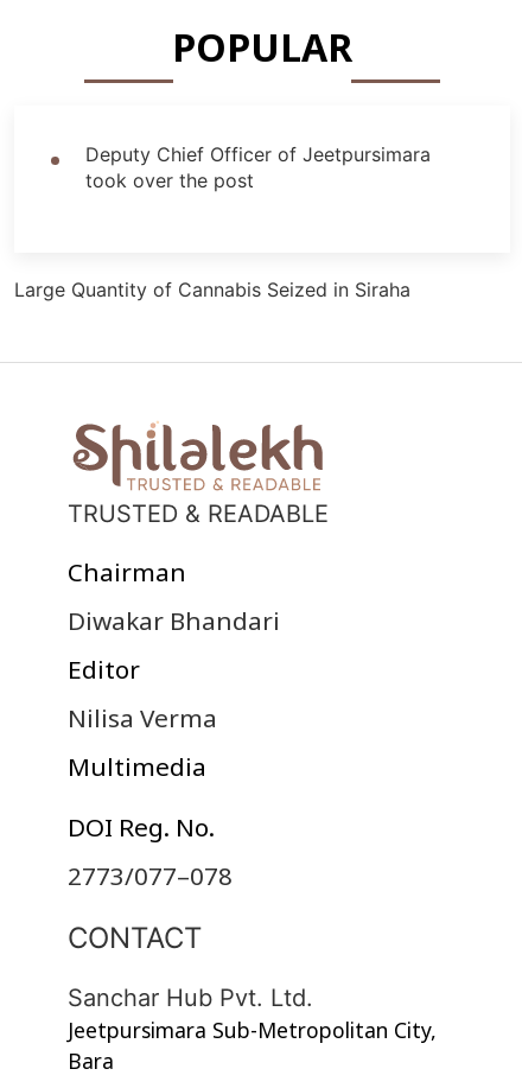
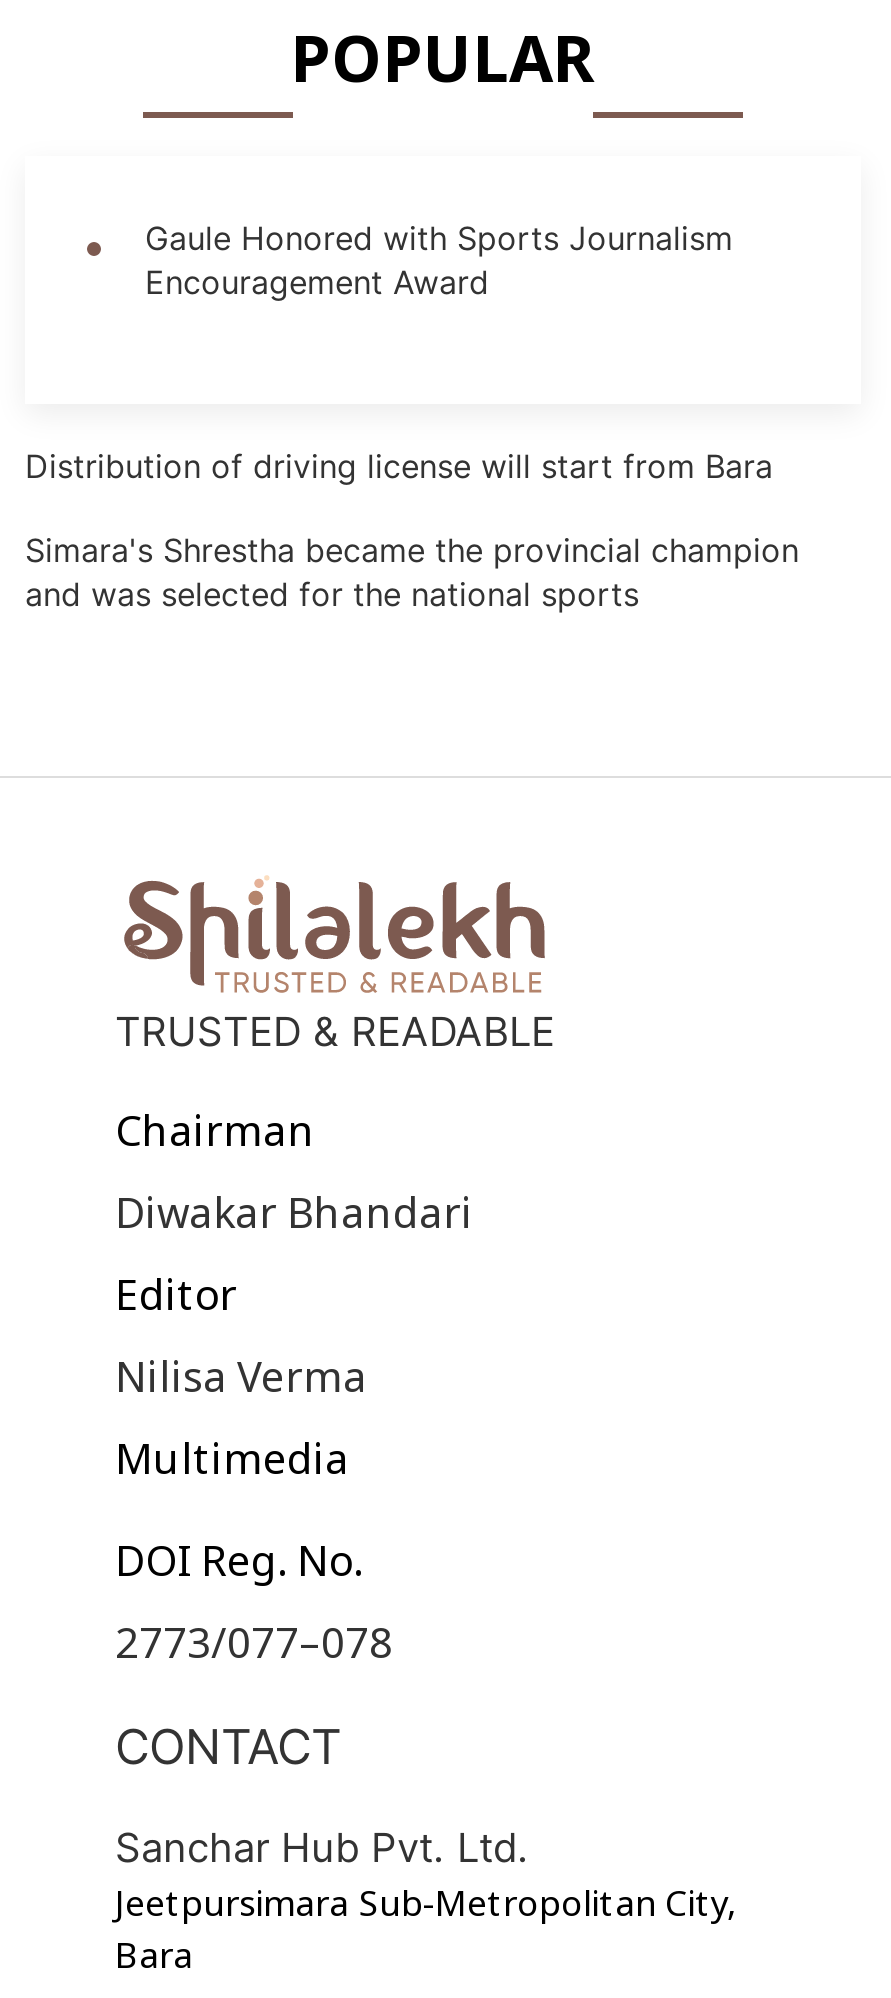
[85,142,431,192] Deputy Chief Officer of Jeetpursimara | took over the post -> [145,217,733,301] Gaule Honored with Sports Journalism | Encouragement Award
[14,277,410,301] Large Quantity of Cannabis Seized in Siraha -> [25,445,799,613] Distribution of driving license will start from Bara | Simara's Shrestha became the provincial champion | and was selected for the national sports

